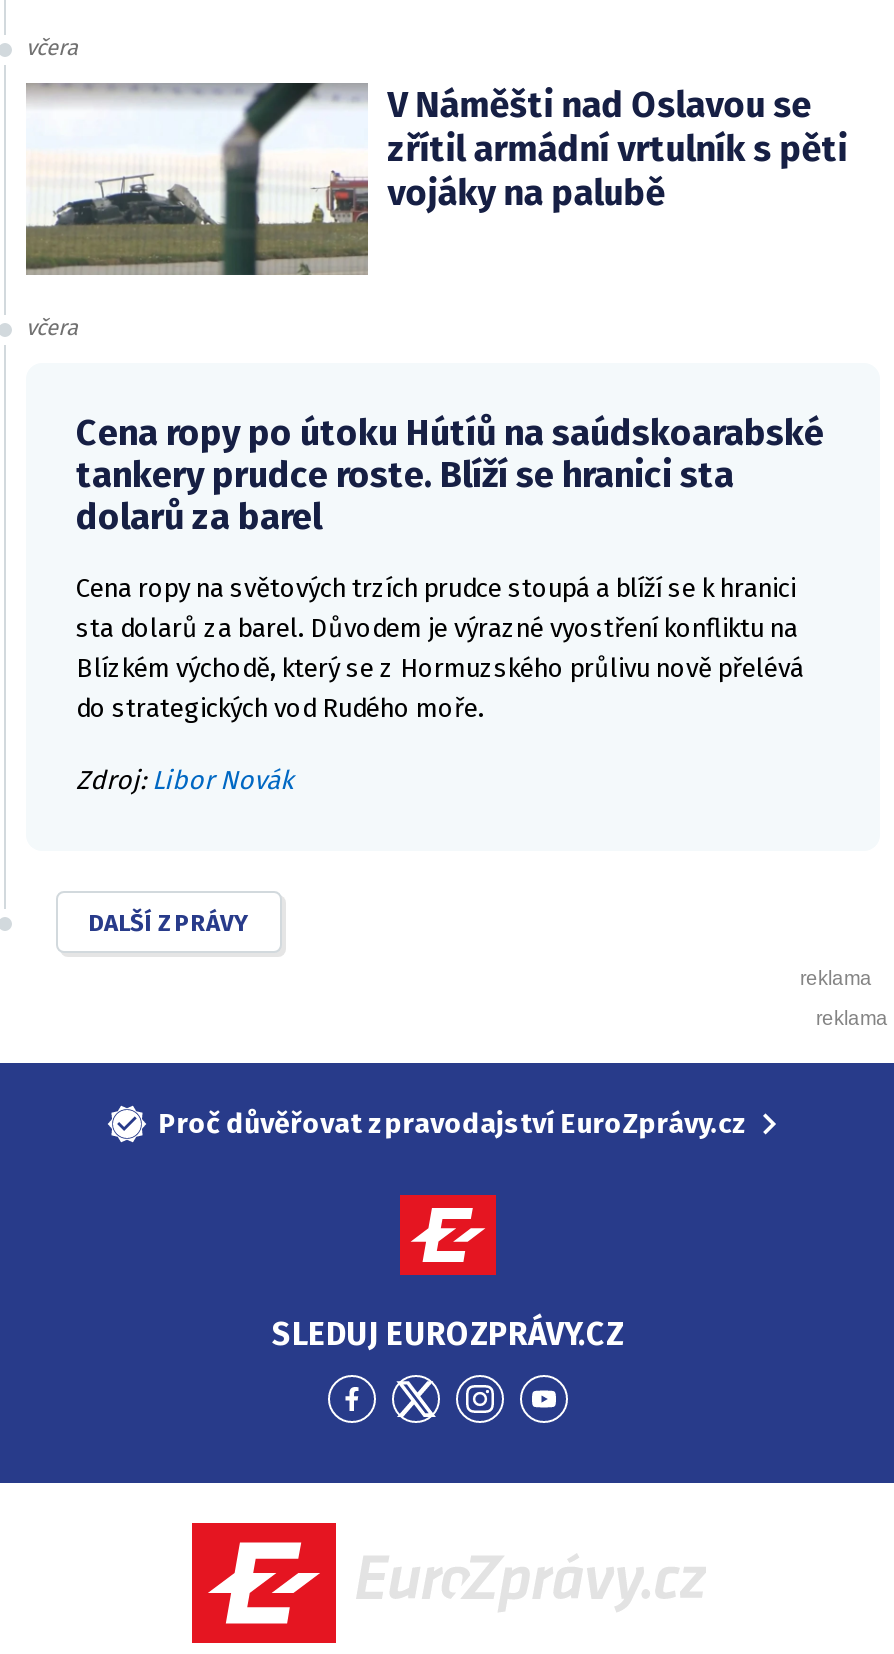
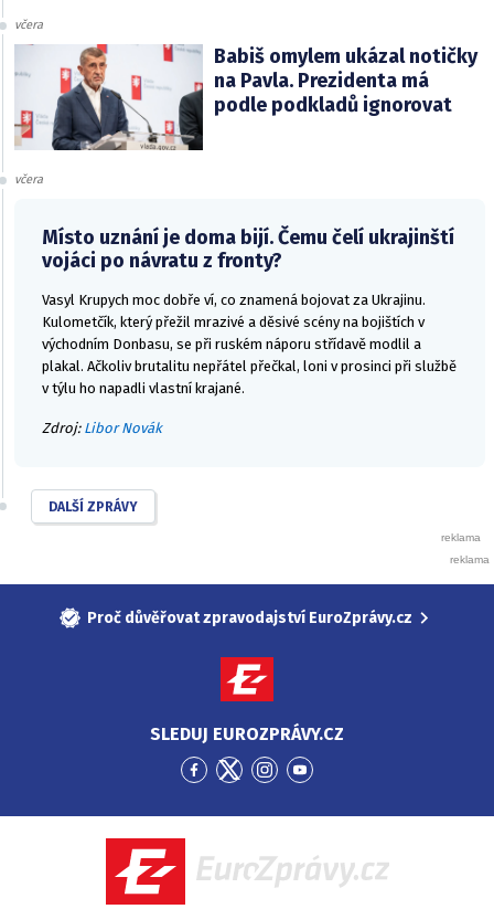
[24,81,848,277] [image] | V Náměšti nad Oslavou se | zřítil armádní vrtulník s pěti | vojáky na palubě -> [14,43,477,150] [image] | Babiš omylem ukázal notičky | na Pavla. Prezidenta má | podle podkladů ignorovat
[76,410,824,538] Cena ropy po útoku Hútíů na saúdskoarabské | tankery prudce roste. Blíží se hranici sta | dolarů za barel -> [42,225,454,272] Místo uznání je doma bijí. Čemu čelí ukrajinští | vojáci po návratu z fronty?
[76,572,804,722] Cena ropy na světových trzích prudce stoupá a blíží se k hranici | sta dolarů za barel. Důvodem je výrazné vyostření konfliktu na | Blízkém východě, který se z Hormuzského průlivu nově přelévá | do strategických vod Rudého moře. -> [42,291,457,396] Vasyl Krupych moc dobře ví, co znamená bojovat za Ukrajinu. | Kulometčík, který přežil mrazivé a děsivé scény na bojištích v | východním Donbasu, se při ruském náporu střídavě modlil a | plakal. Ačkoliv brutalitu nepřátel přečkal, loni v prosinci při službě | v týlu ho napadli vlastní krajané.

